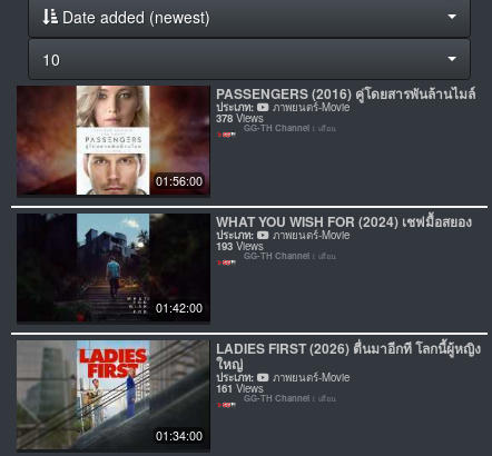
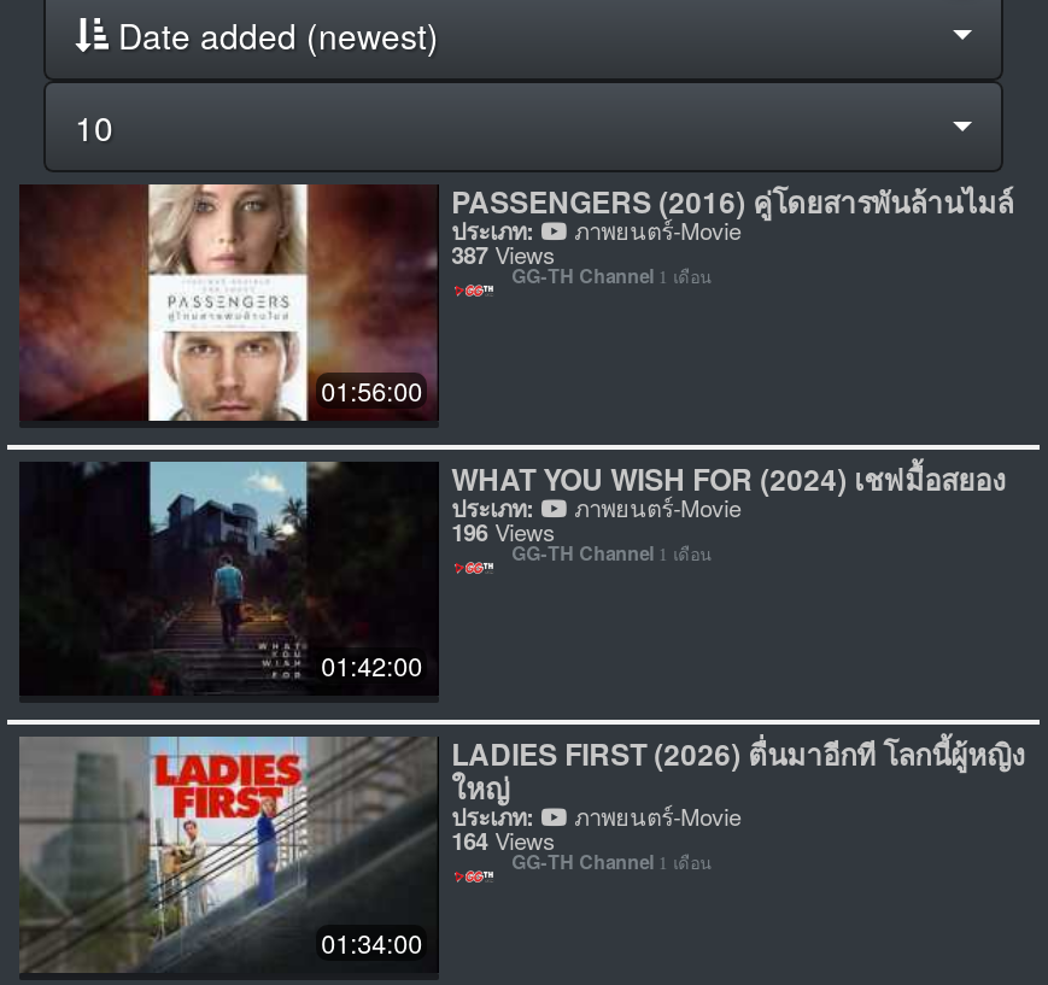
[216,110,264,126] 378Views -> [452,238,555,271] 387Views
[216,237,264,253] 193Views -> [452,514,555,547] 196Views
[216,380,264,396] 161Views -> [452,823,555,857] 164Views

